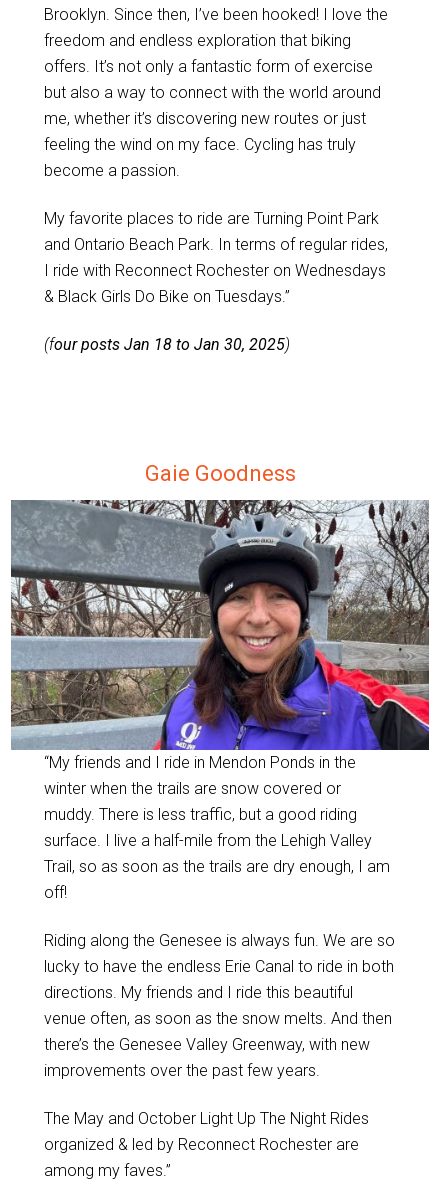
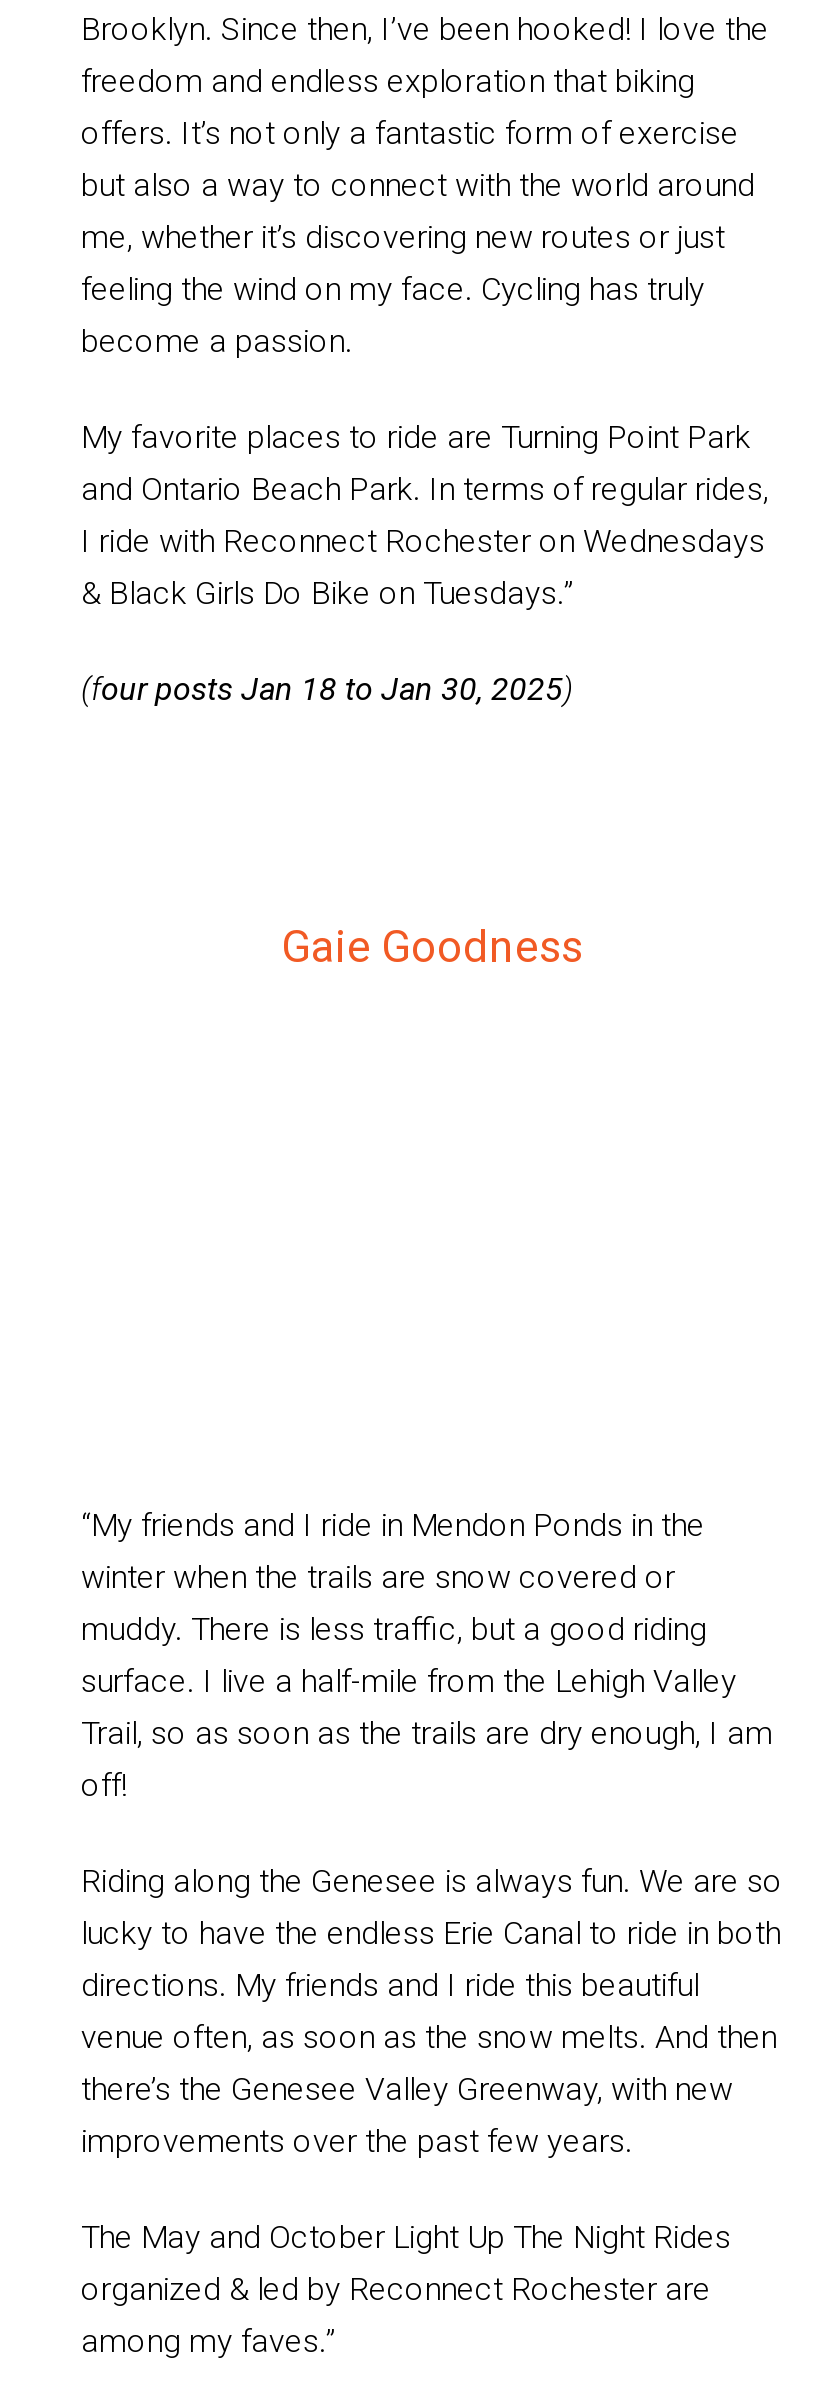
[10,499,430,751] [image] -> none

